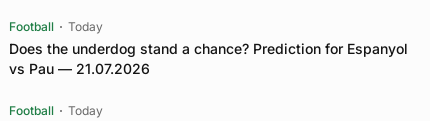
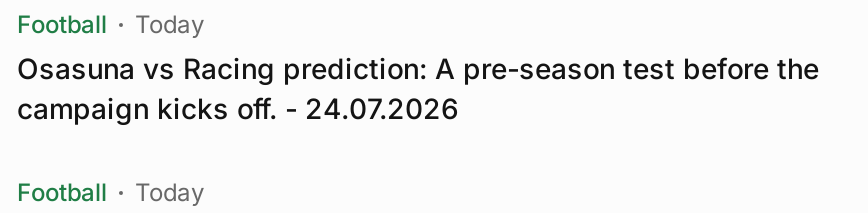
[9,40,408,77] Does the underdog stand a chance? Prediction for Espanyol | vs Pau — 21.07.2026 -> [17,50,819,124] Osasuna vs Racing prediction: A pre-season test before the | campaign kicks off. - 24.07.2026

